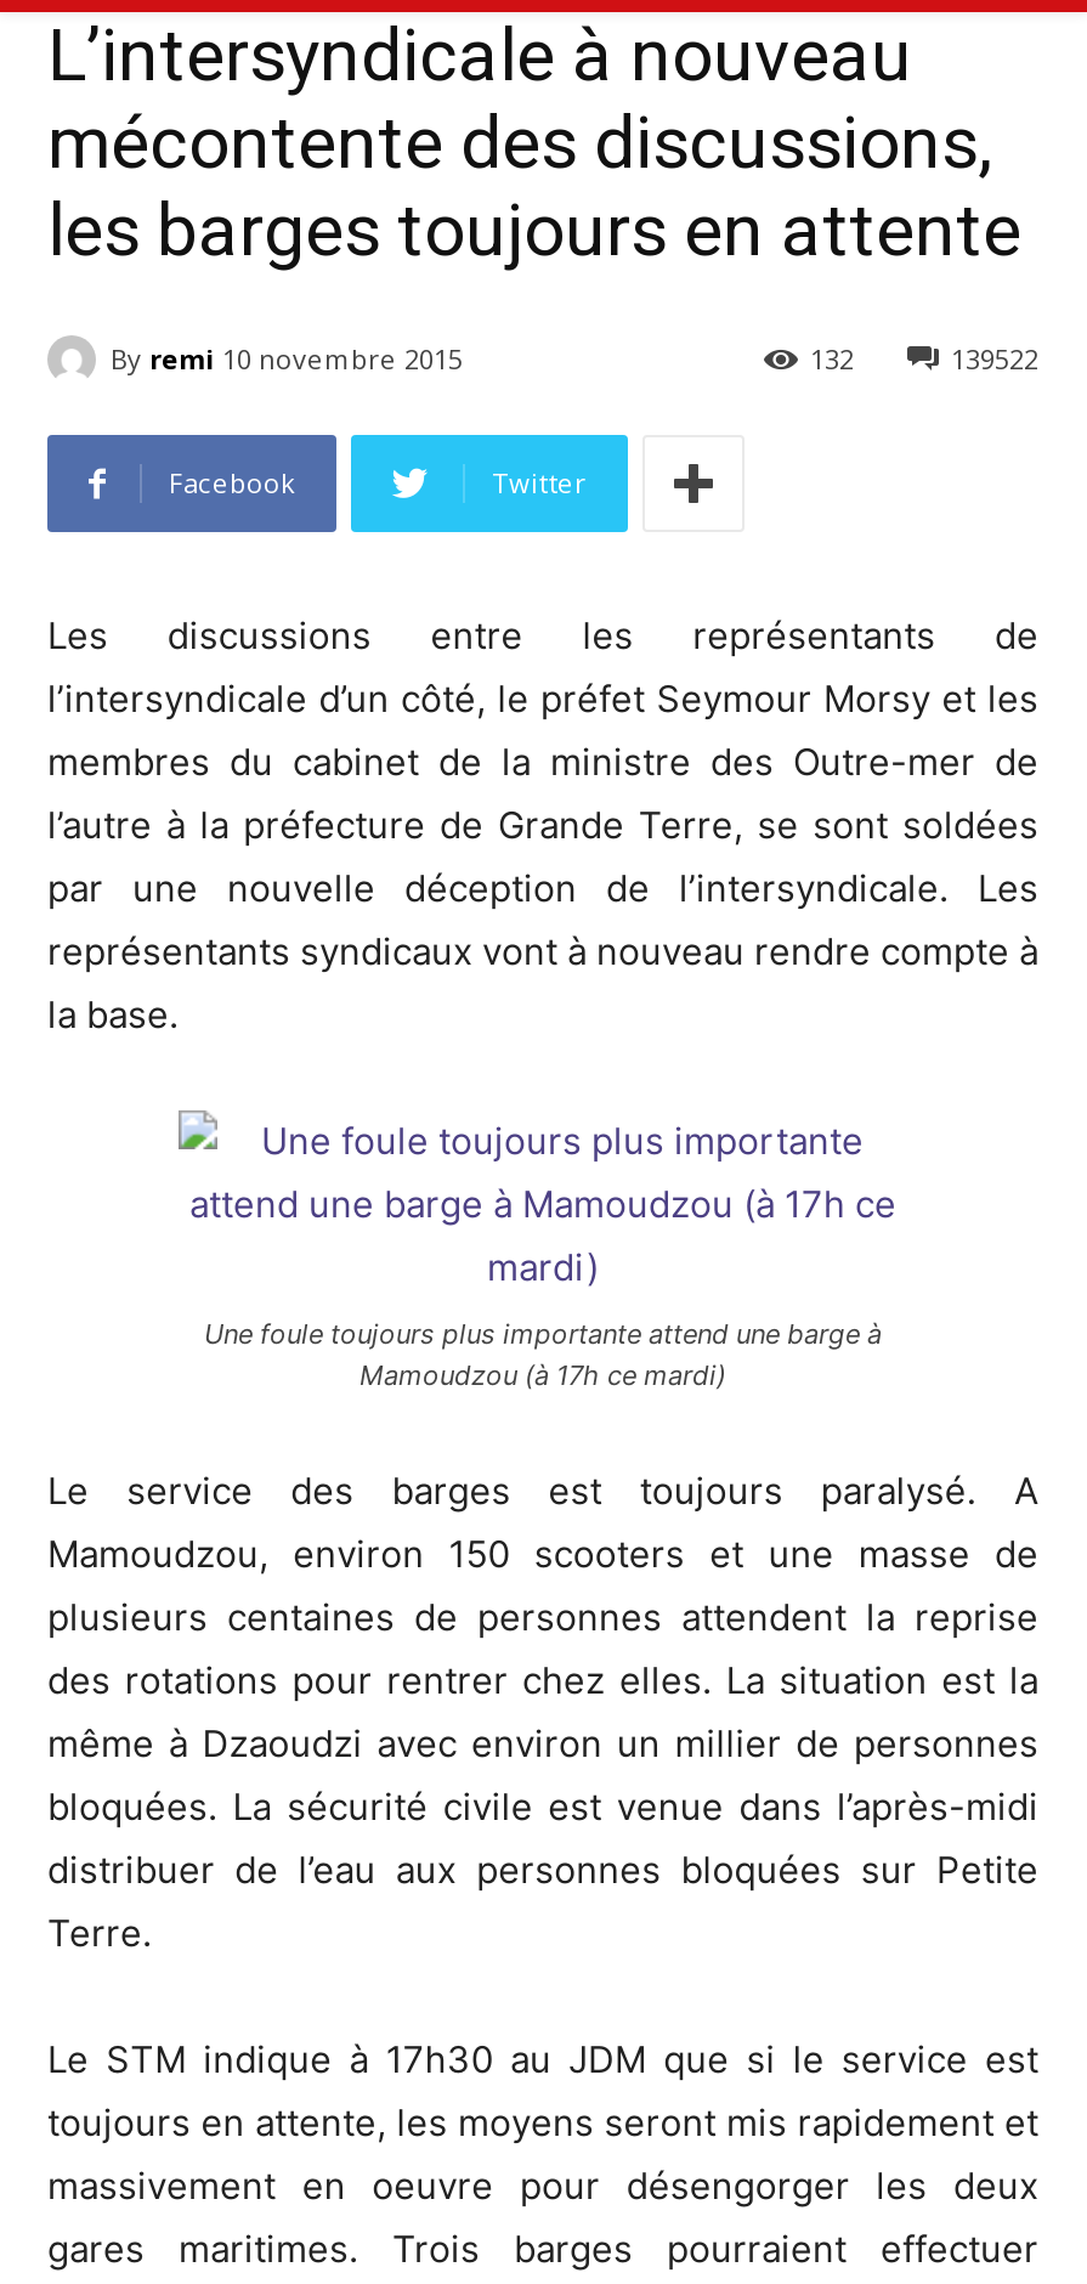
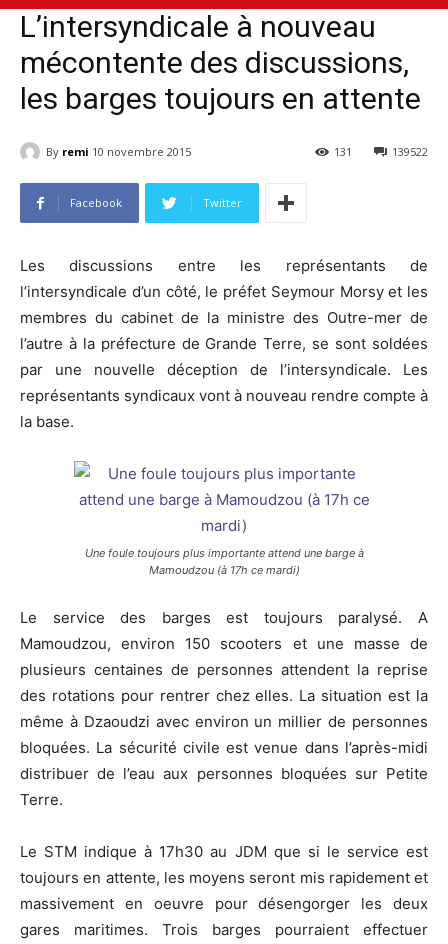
[810,340,854,377] 132 -> [334,144,352,159] 131

